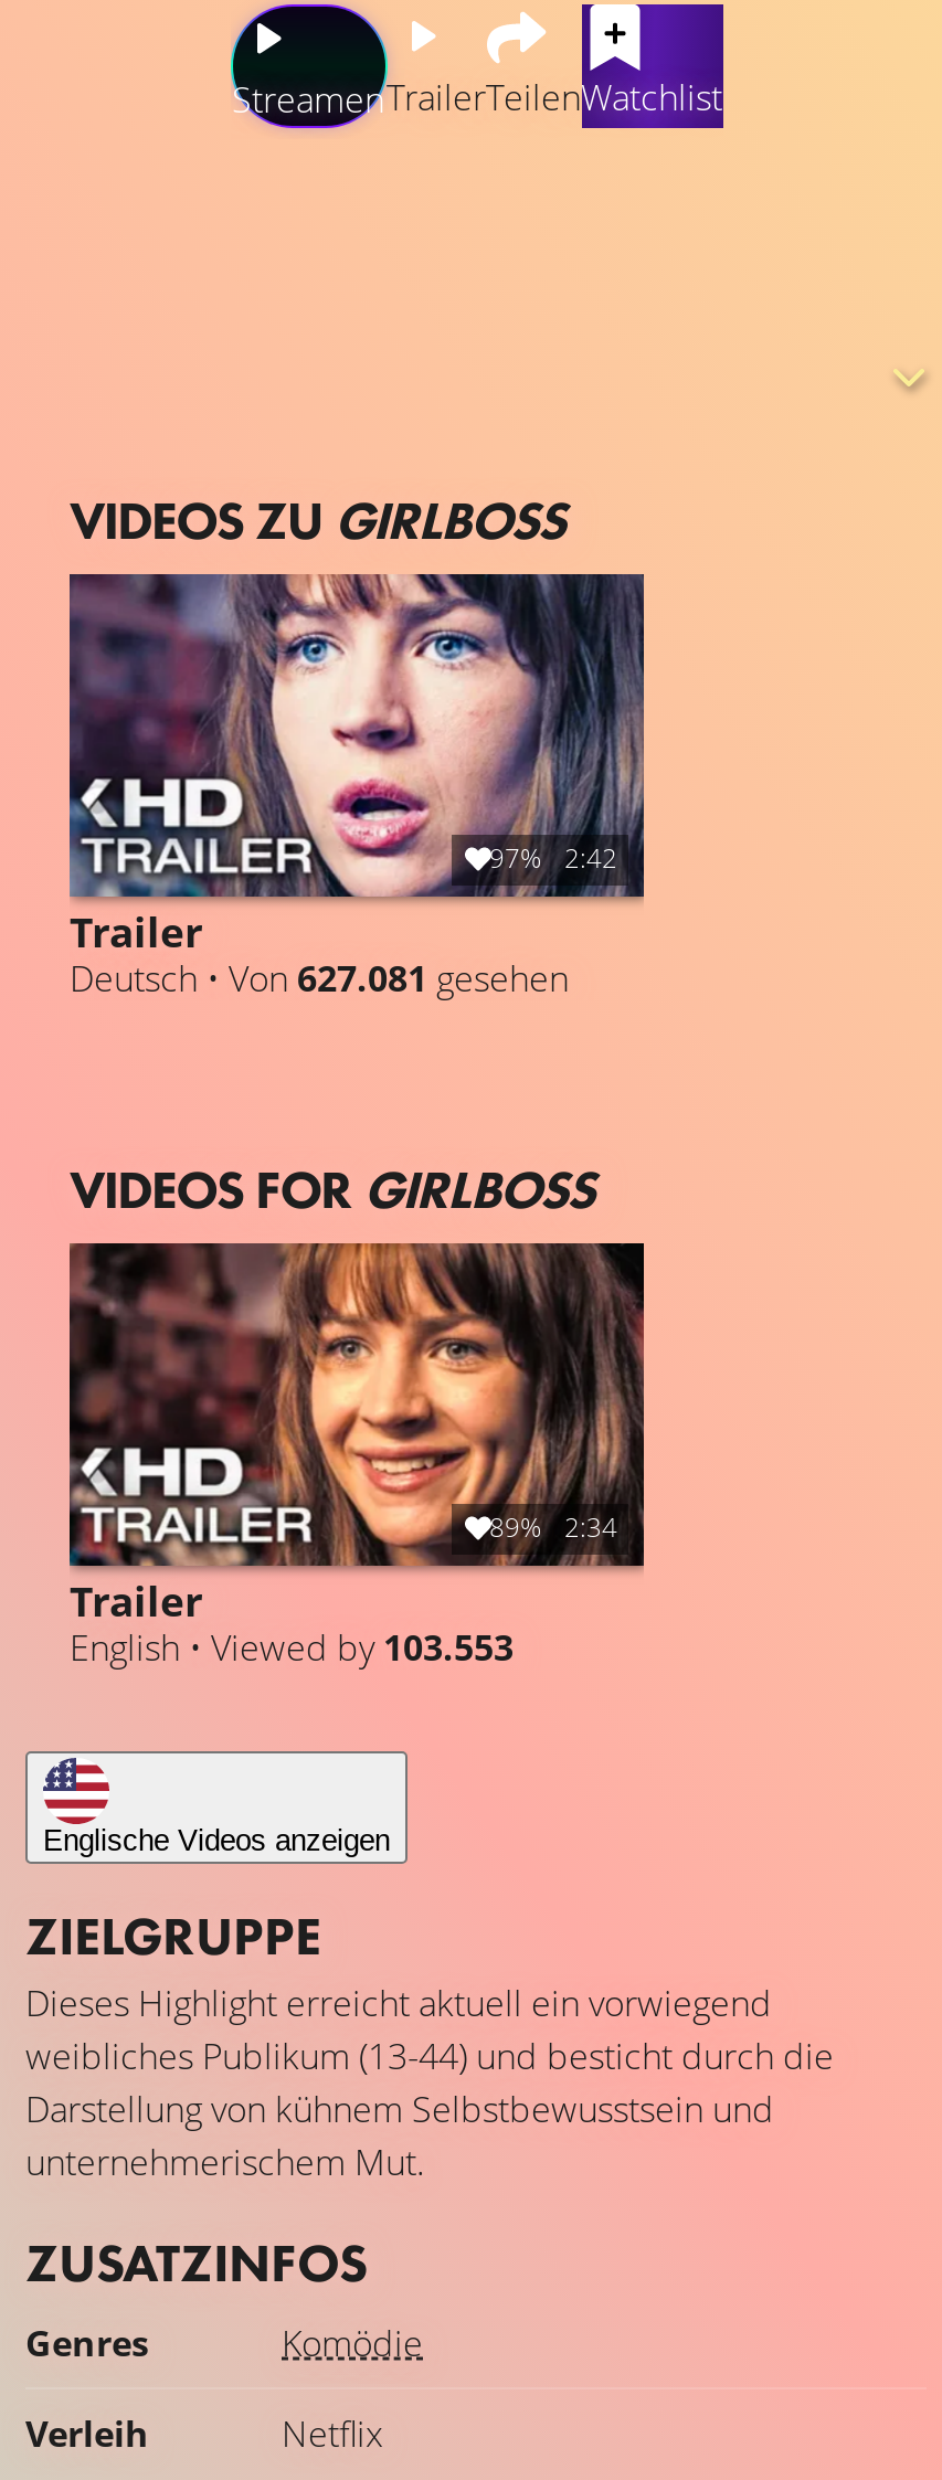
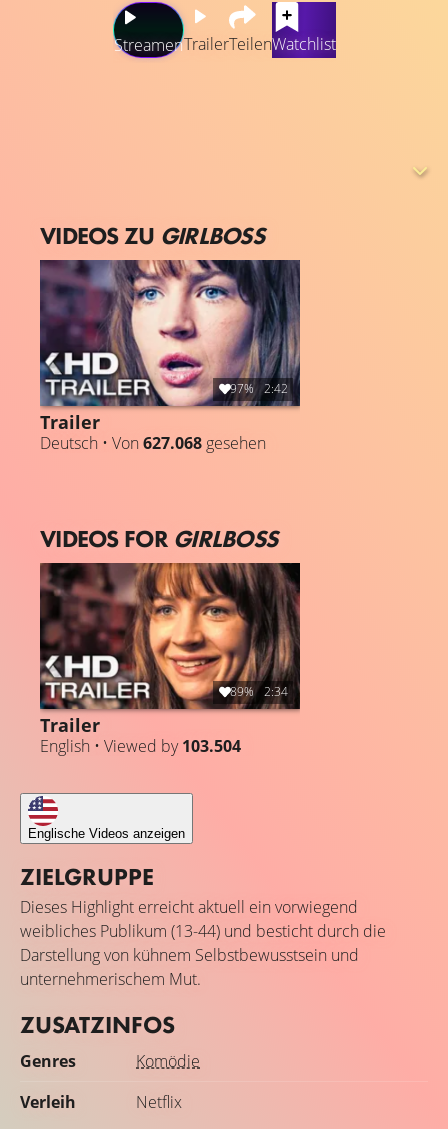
[70,954,569,1002] Deutsch • Von 627.081 gesehen -> [40,432,266,454] Deutsch • Von 627.068 gesehen
[70,1623,514,1671] English • Viewed by 103.553 -> [40,735,241,757] English • Viewed by 103.504

